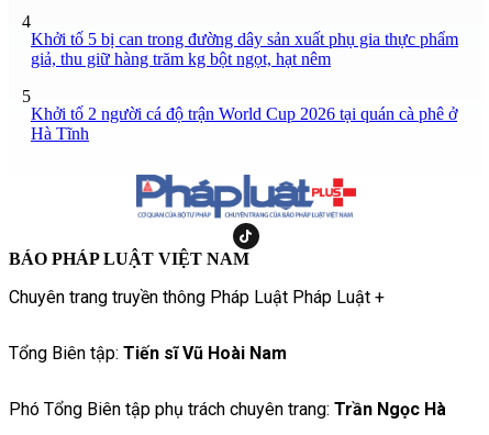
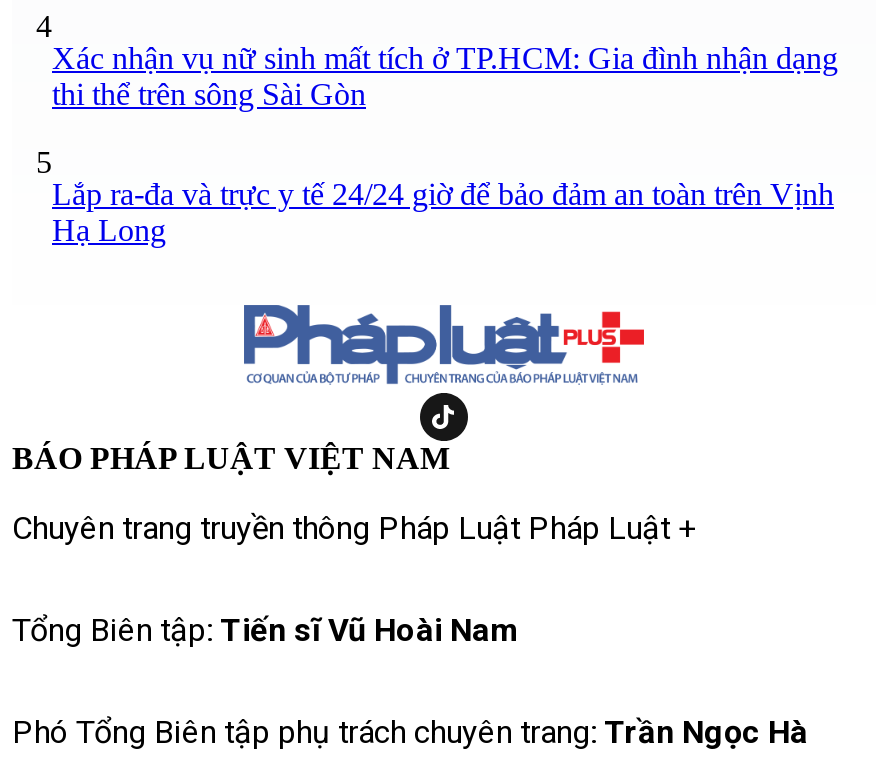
[31,29,458,68] Khởi tố 5 bị can trong đường dây sản xuất phụ gia thực phẩm | giả, thu giữ hàng trăm kg bột ngọt, hạt nêm -> [52,40,838,110] Xác nhận vụ nữ sinh mất tích ở TP.HCM: Gia đình nhận dạng | thi thể trên sông Sài Gòn
[31,104,457,142] Khởi tố 2 người cá độ trận World Cup 2026 tại quán cà phê ở | Hà Tĩnh -> [52,176,834,246] Lắp ra-đa và trực y tế 24/24 giờ để bảo đảm an toàn trên Vịnh | Hạ Long

